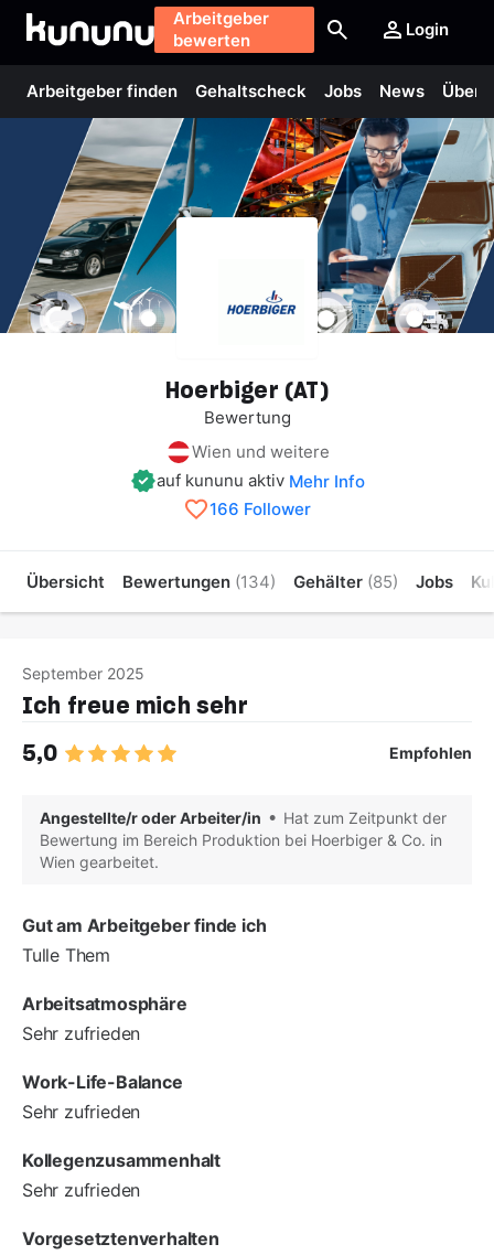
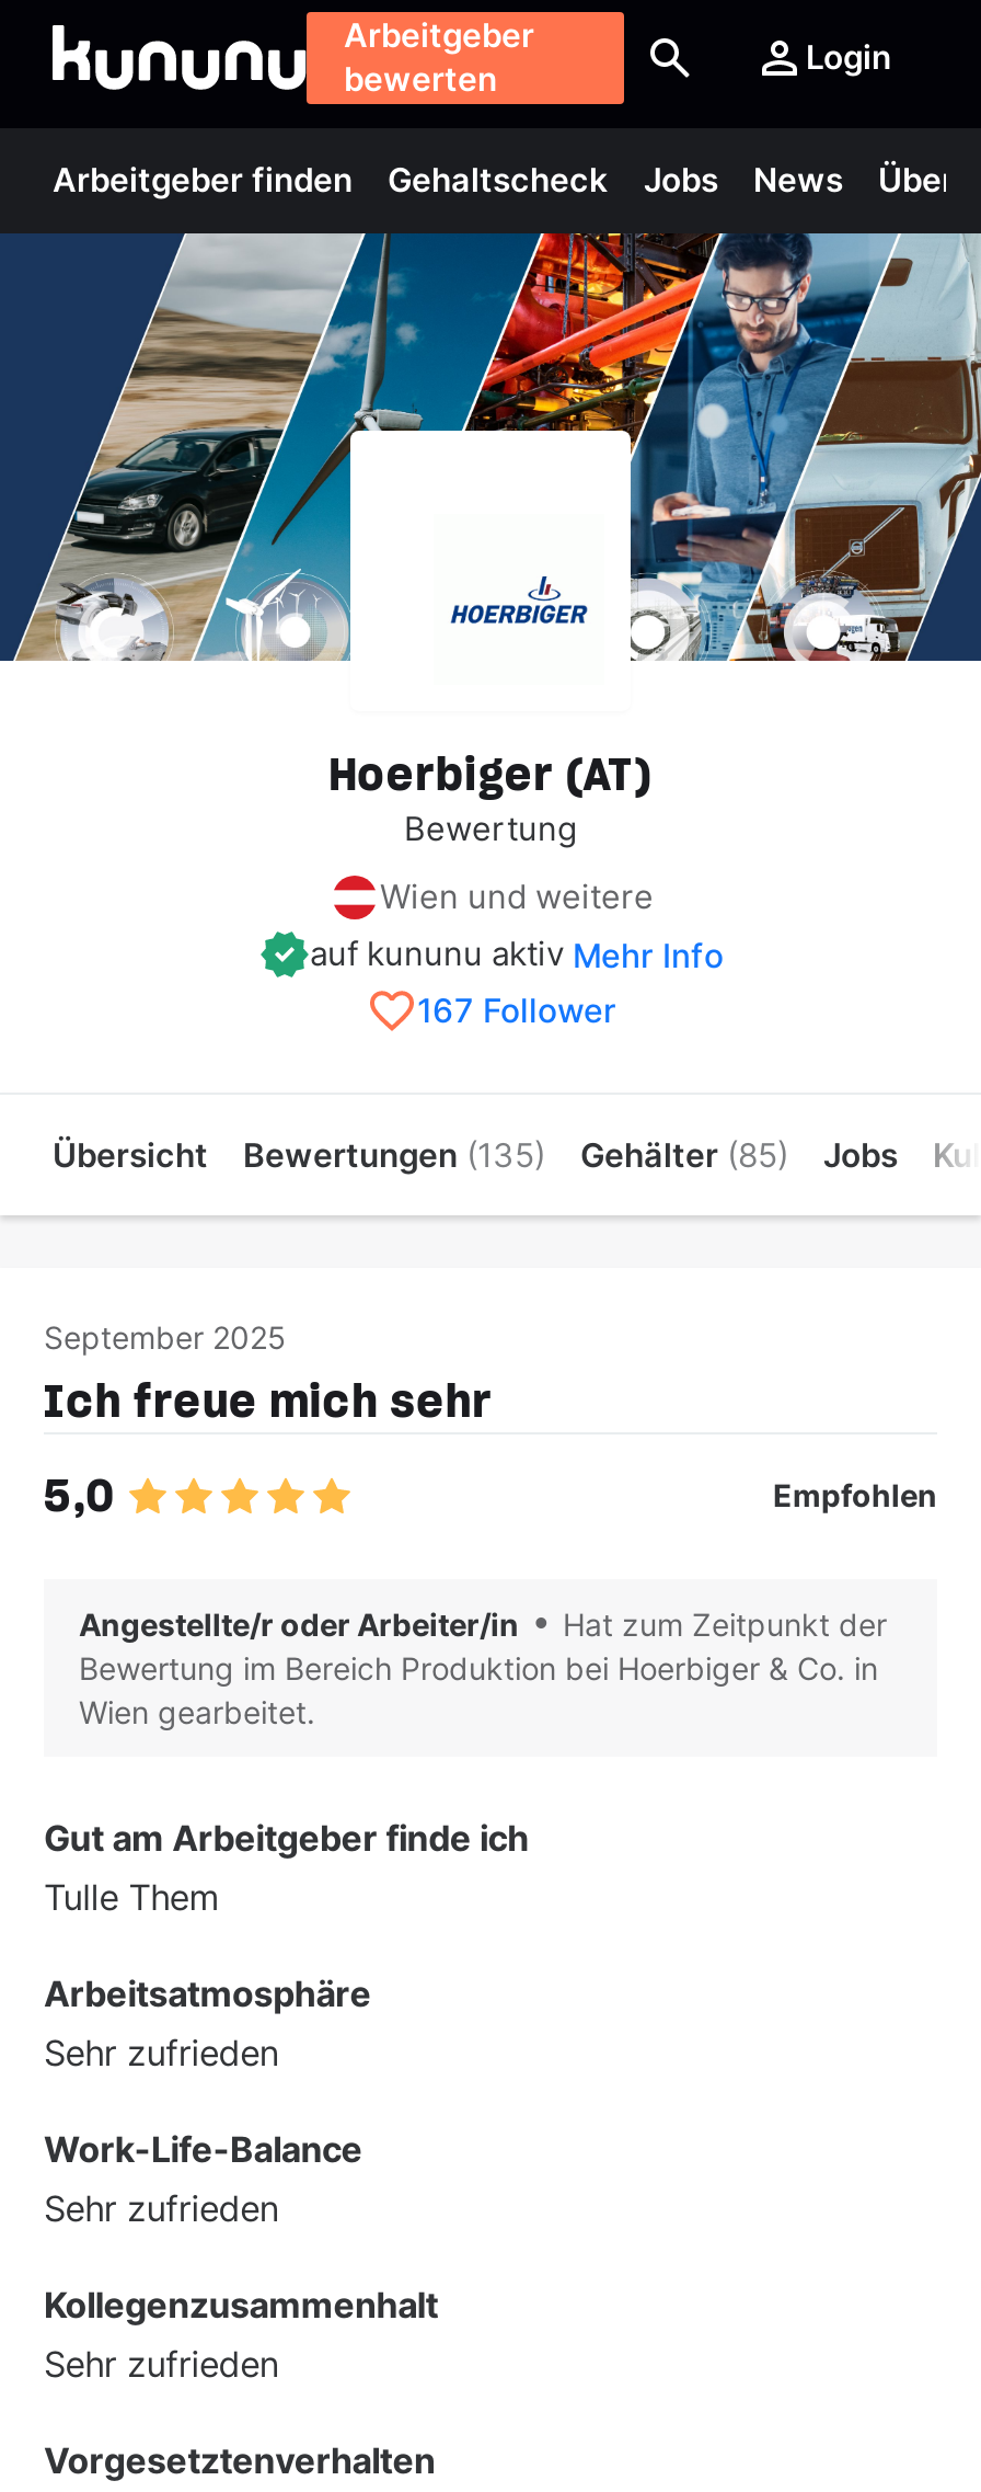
[210,498,311,519] 166 Follower -> [417,989,616,1031] 167 Follower
[122,571,276,592] Bewertungen (134) -> [243,1134,545,1175] Bewertungen (135)

